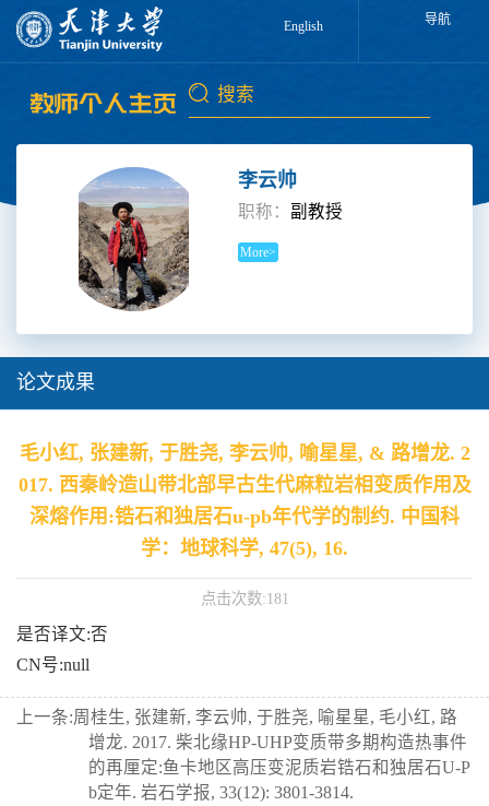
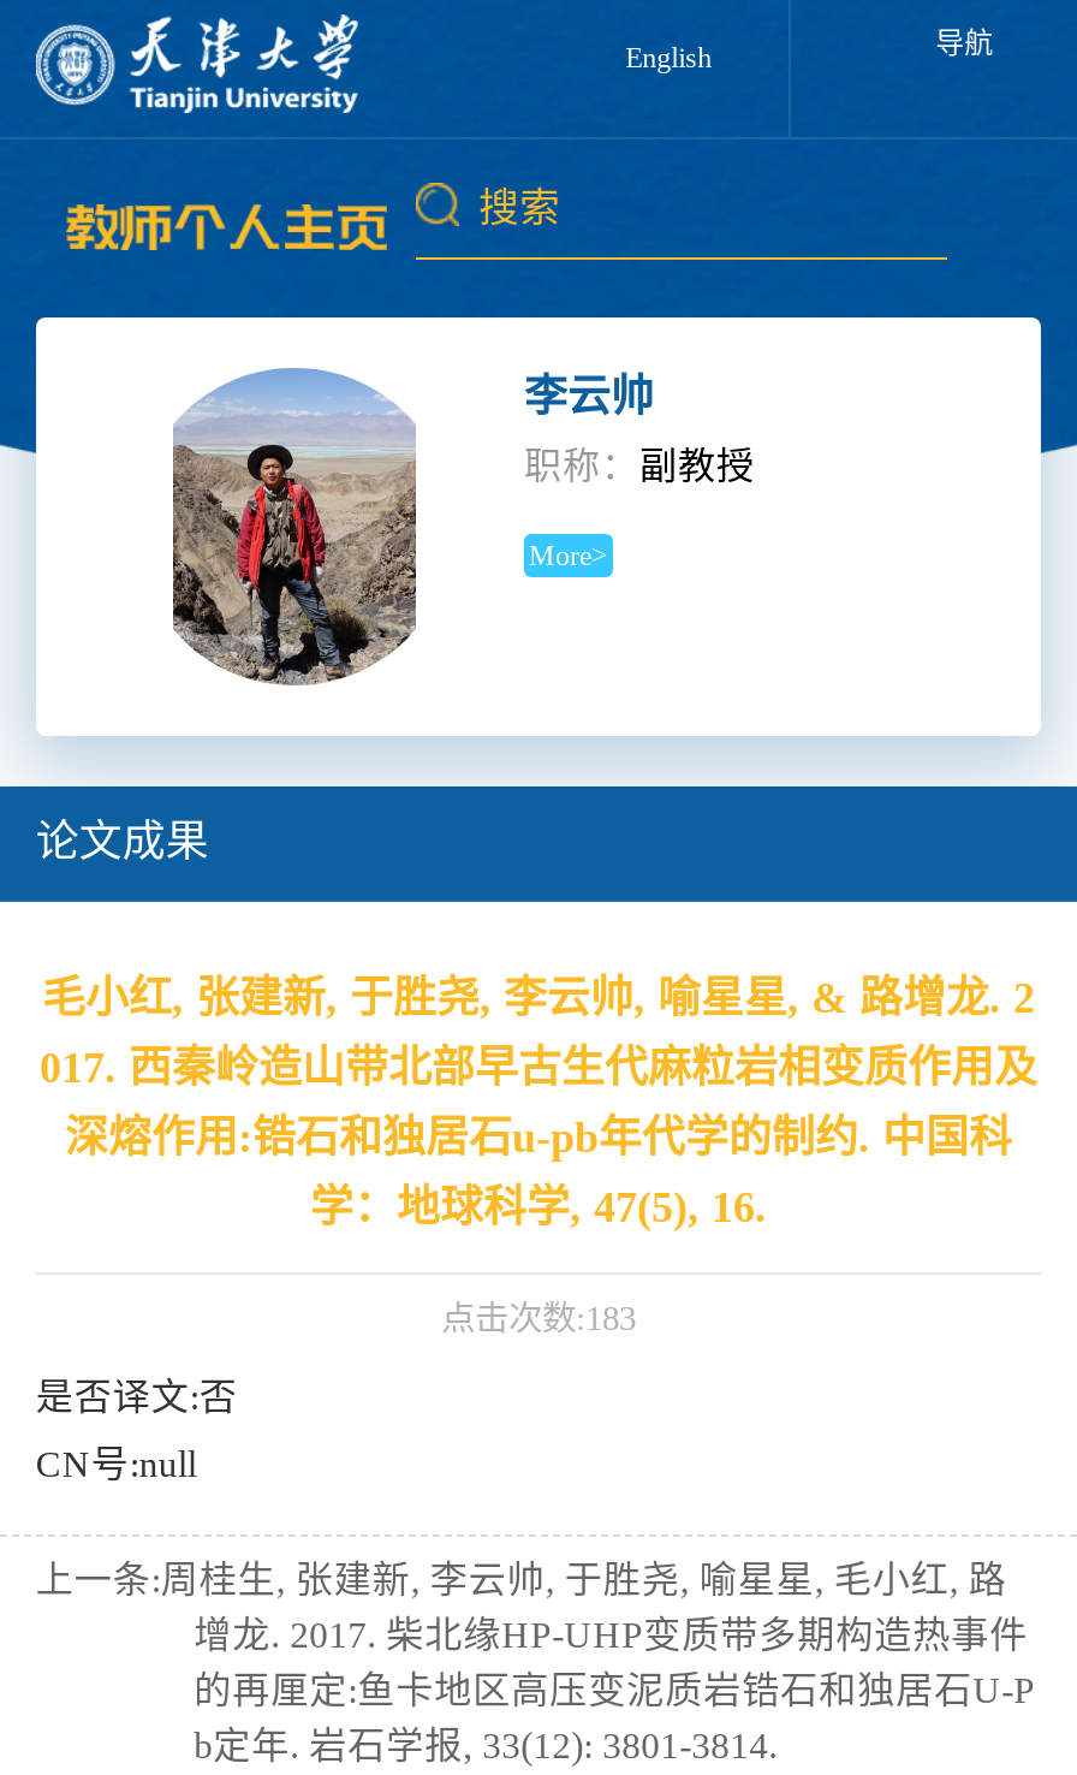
[200,590,289,608] 点击次数:181 -> [441,1300,636,1338] 点击次数:183

